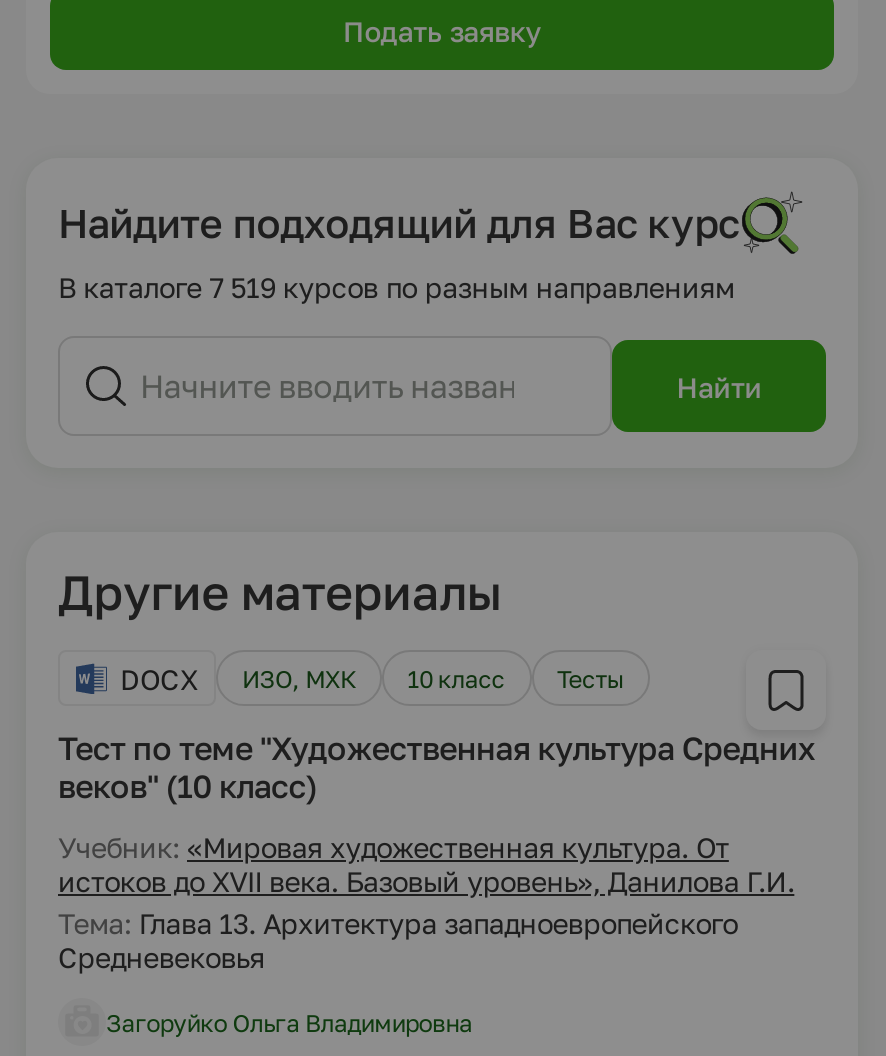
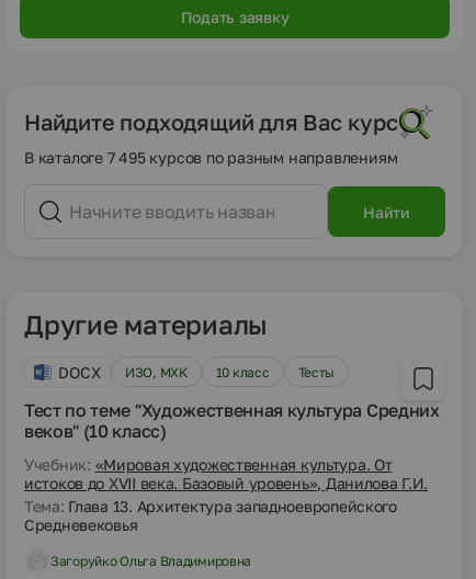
[58,270,735,304] В каталоге 7 519 курсов по разным направлениям -> [24,148,397,167] В каталоге 7 495 курсов по разным направлениям

